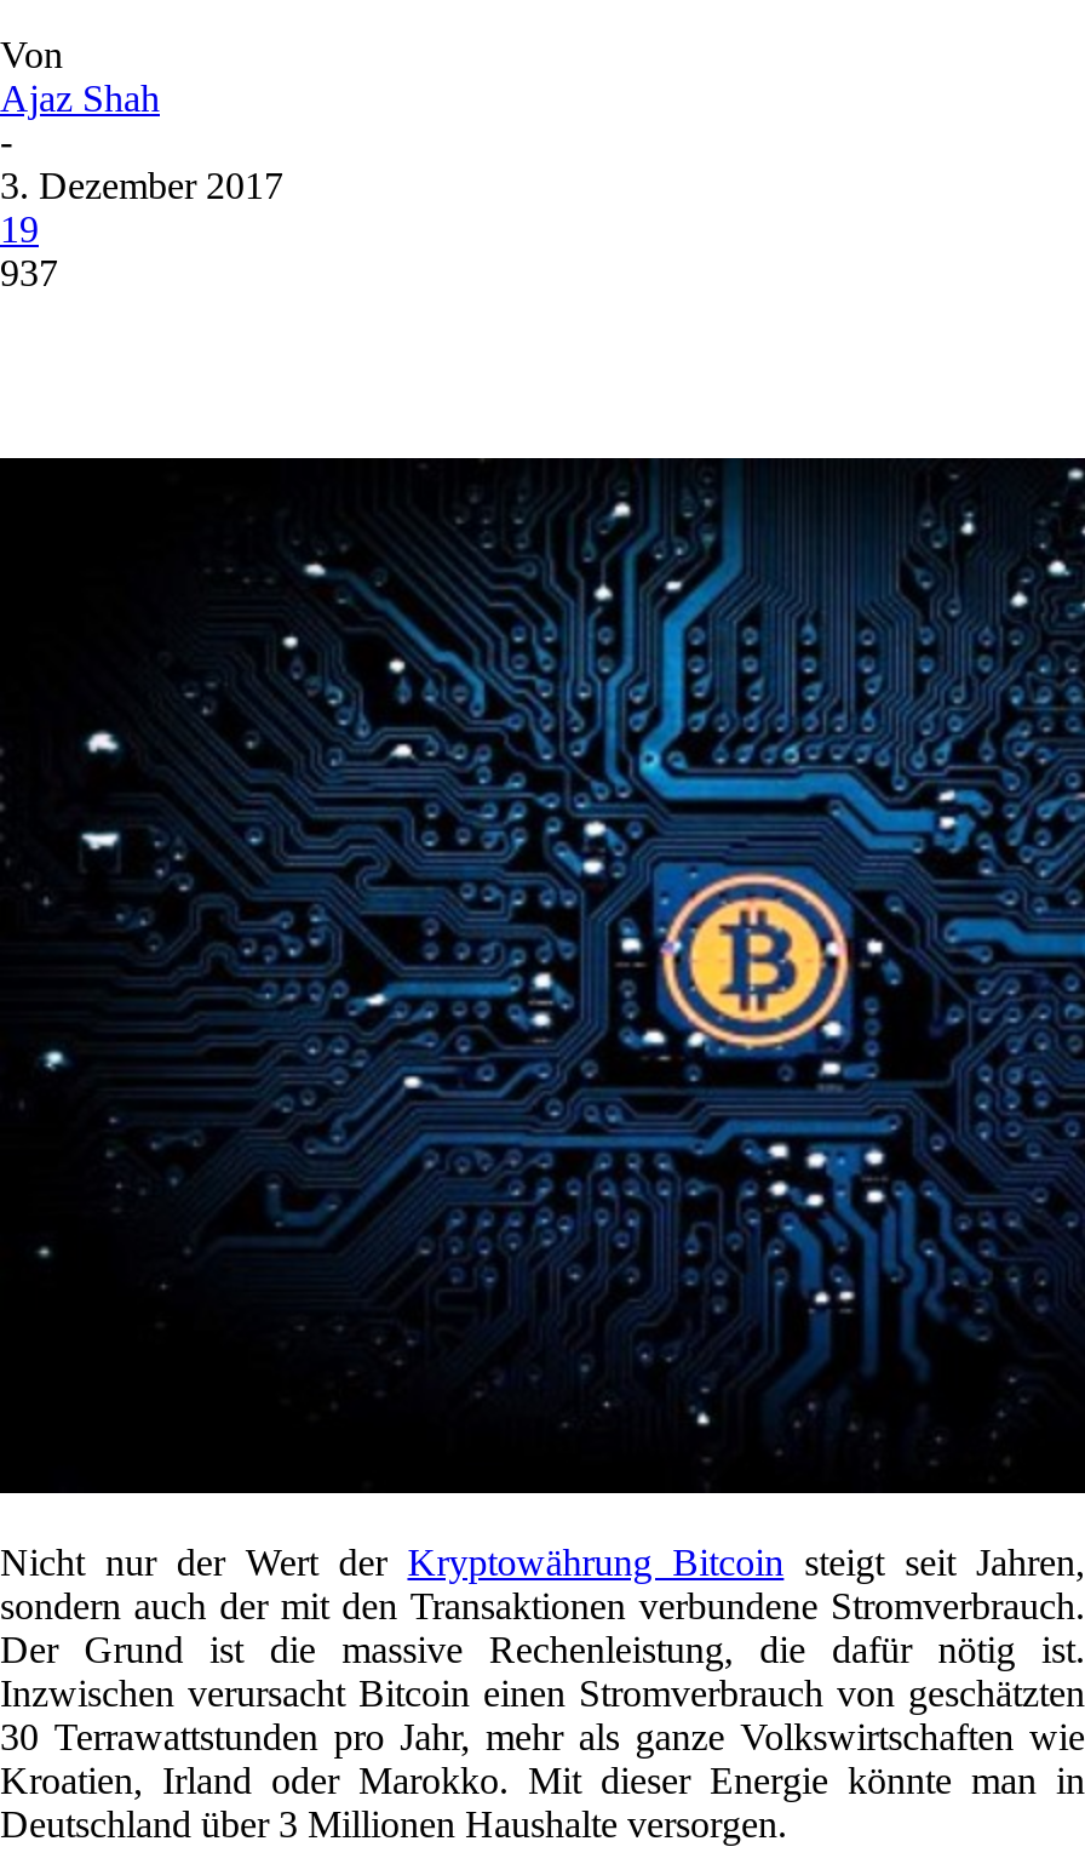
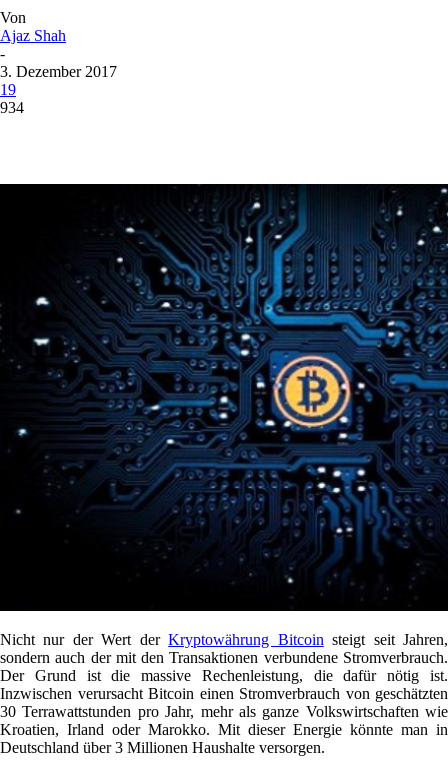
[0,252,58,293] 937 -> [0,99,24,116] 934

